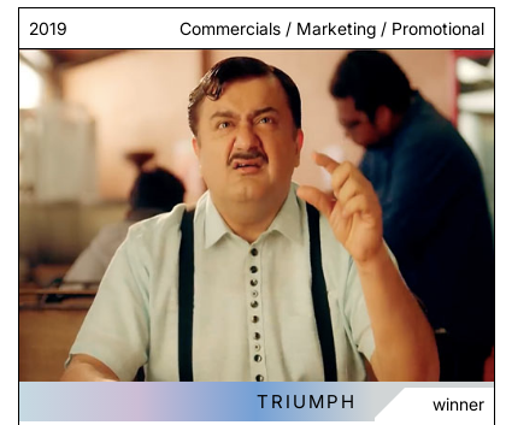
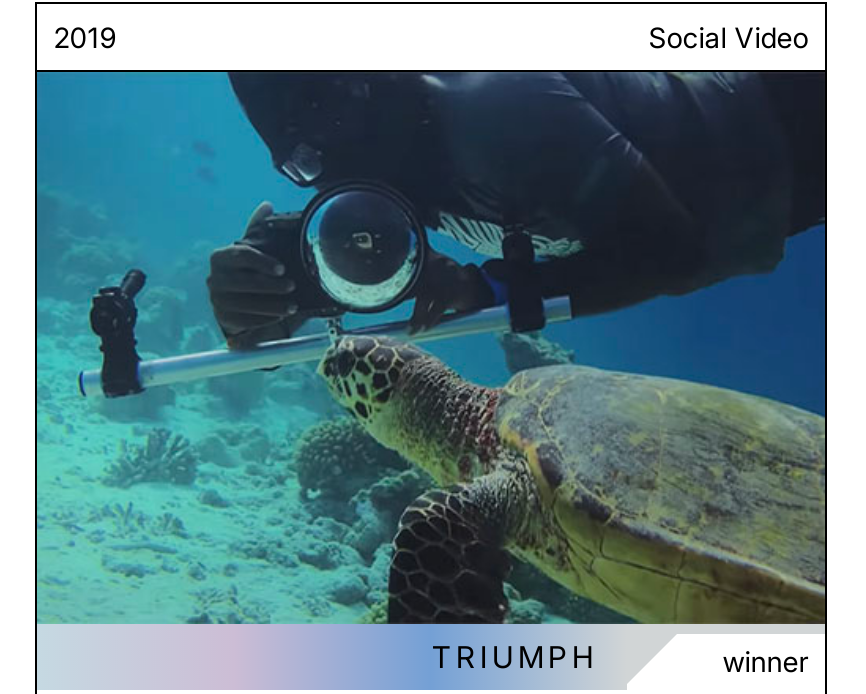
[179,19,484,39] Commercials / Marketing / Promotional -> [649,21,809,55] Social Video
[18,48,495,383] [image] -> [35,70,827,626] [image]

